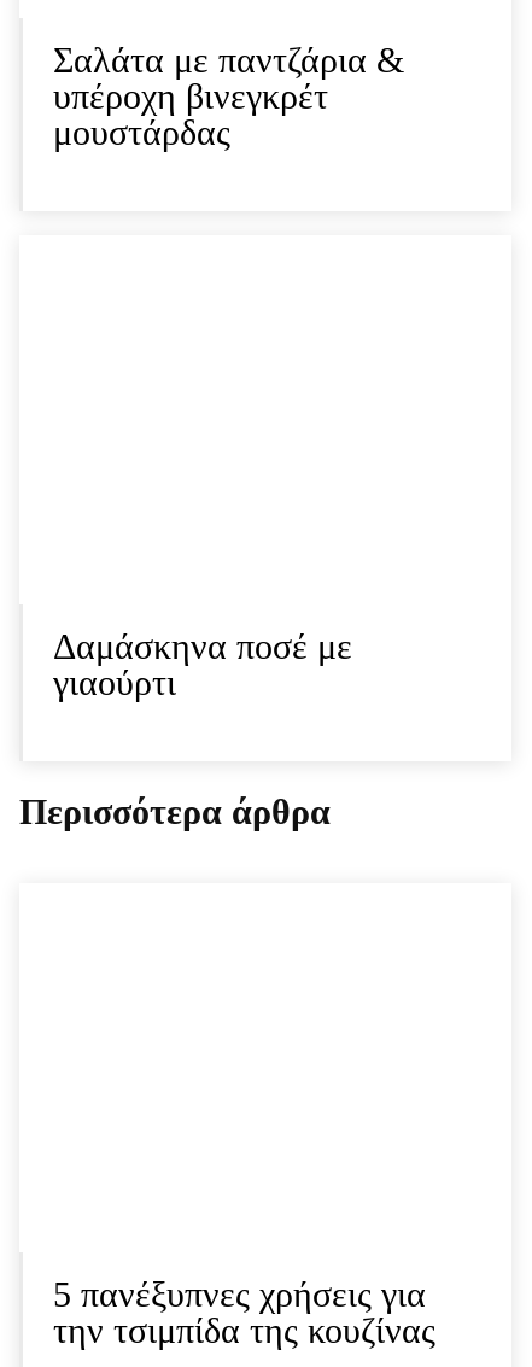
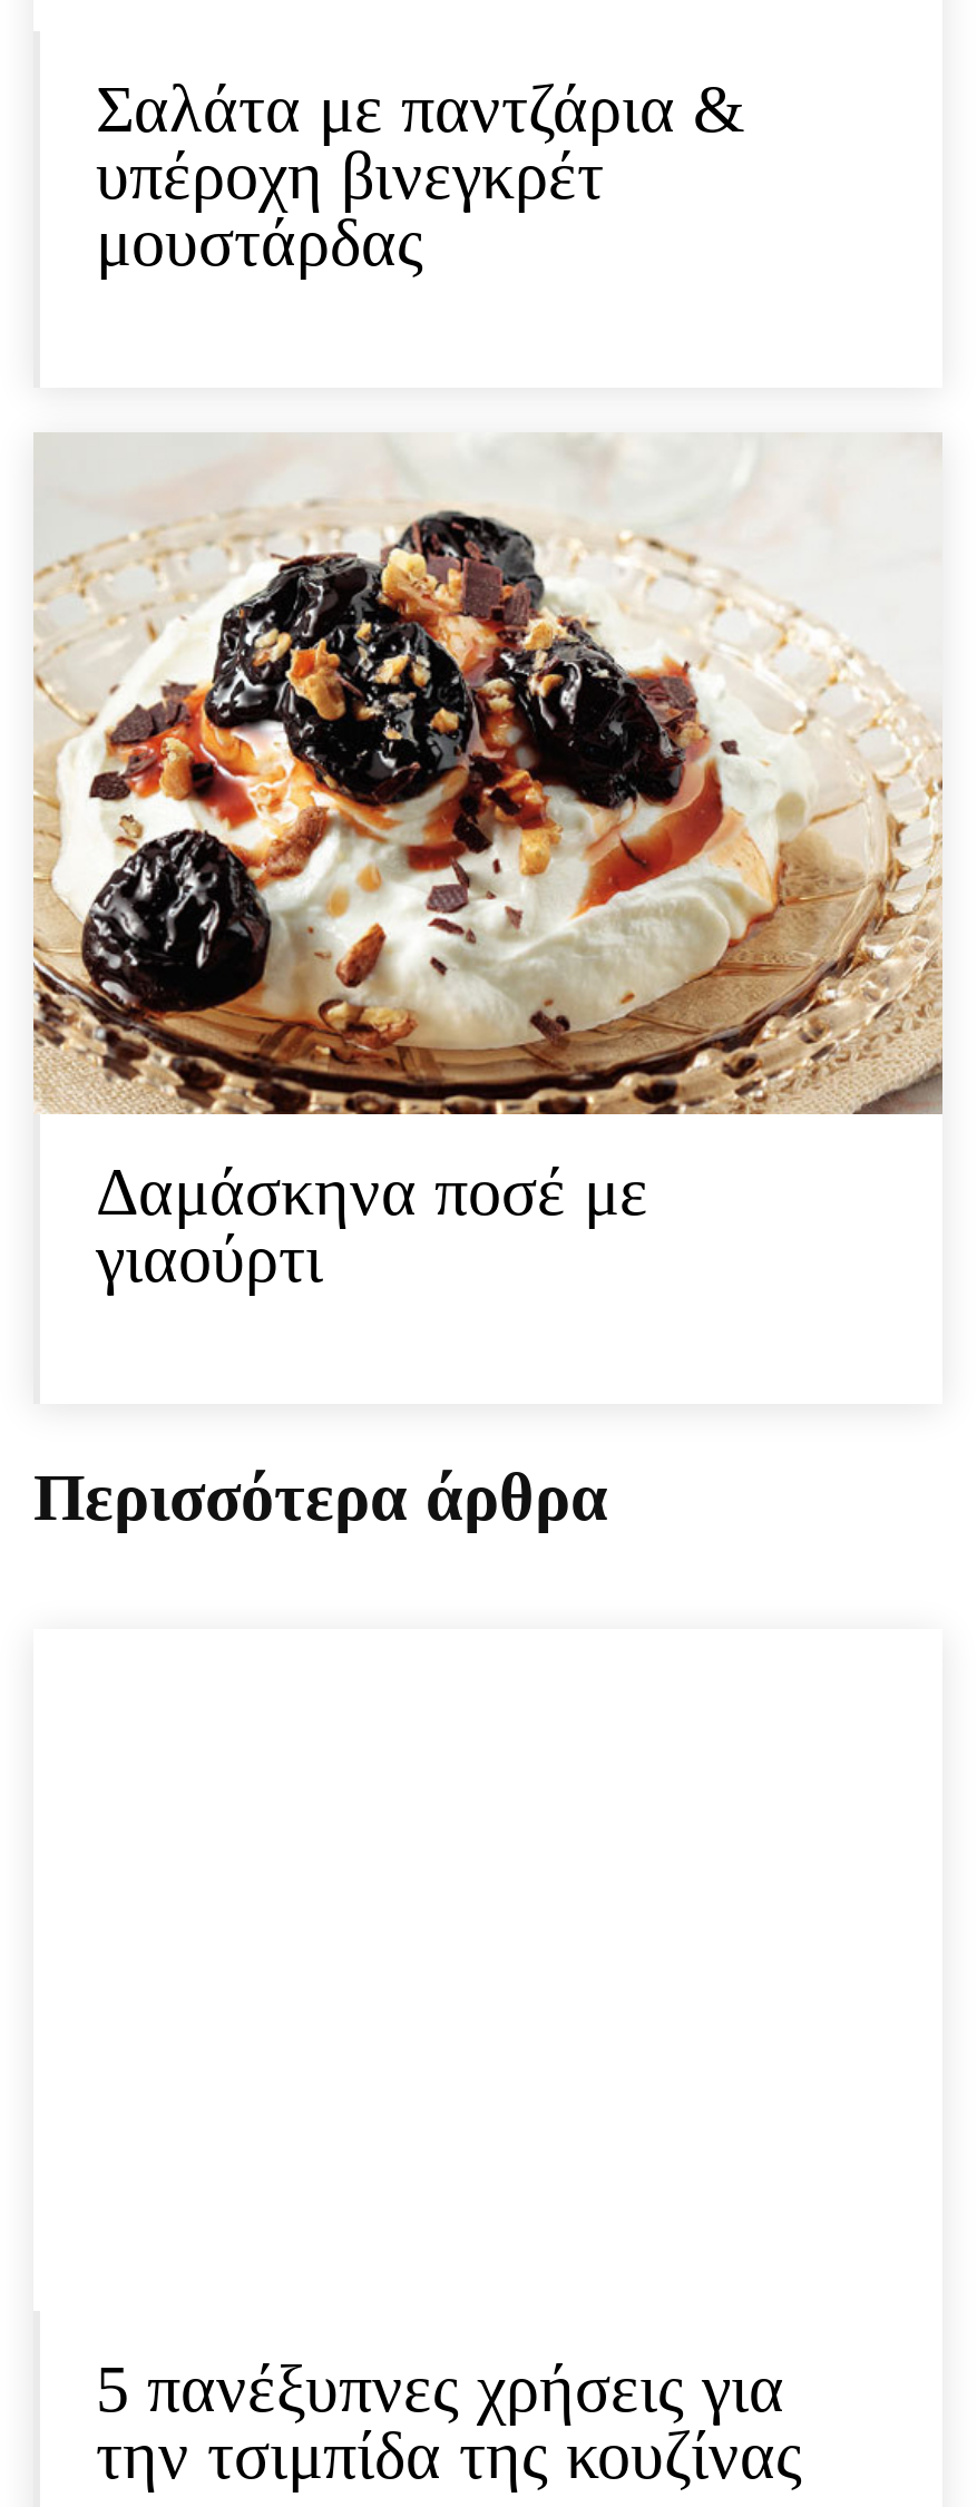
none -> [31,432,945,1116] [image]

